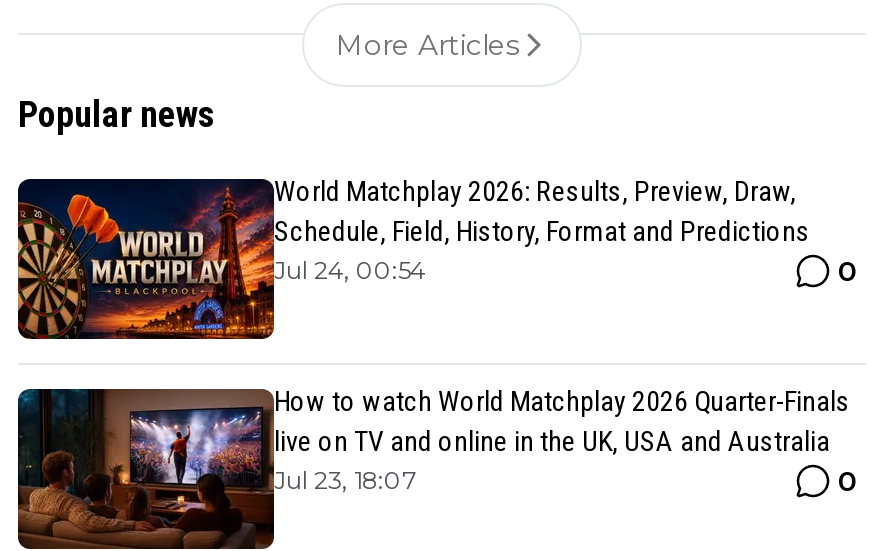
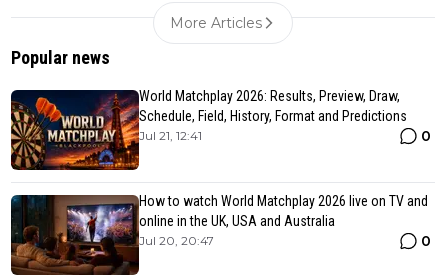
[274,256,426,286] Jul 24, 00:54 -> [139,128,202,143] Jul 21, 12:41
[274,386,850,496] How to watch World Matchplay 2026 Quarter-Finals | live on TV and online in the UK, USA and Australia | Jul 23, 18:07 -> [139,193,428,248] How to watch World Matchplay 2026 live on TV and | online in the UK, USA and Australia | Jul 20, 20:47

